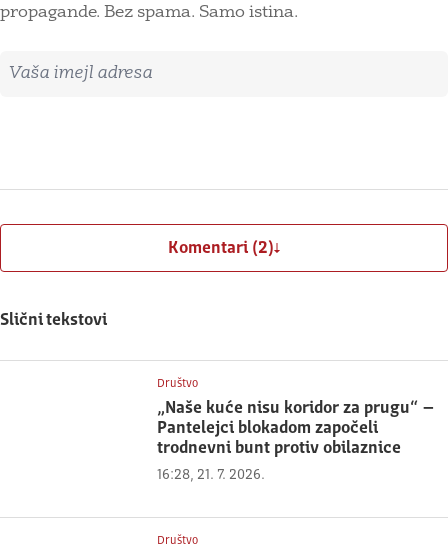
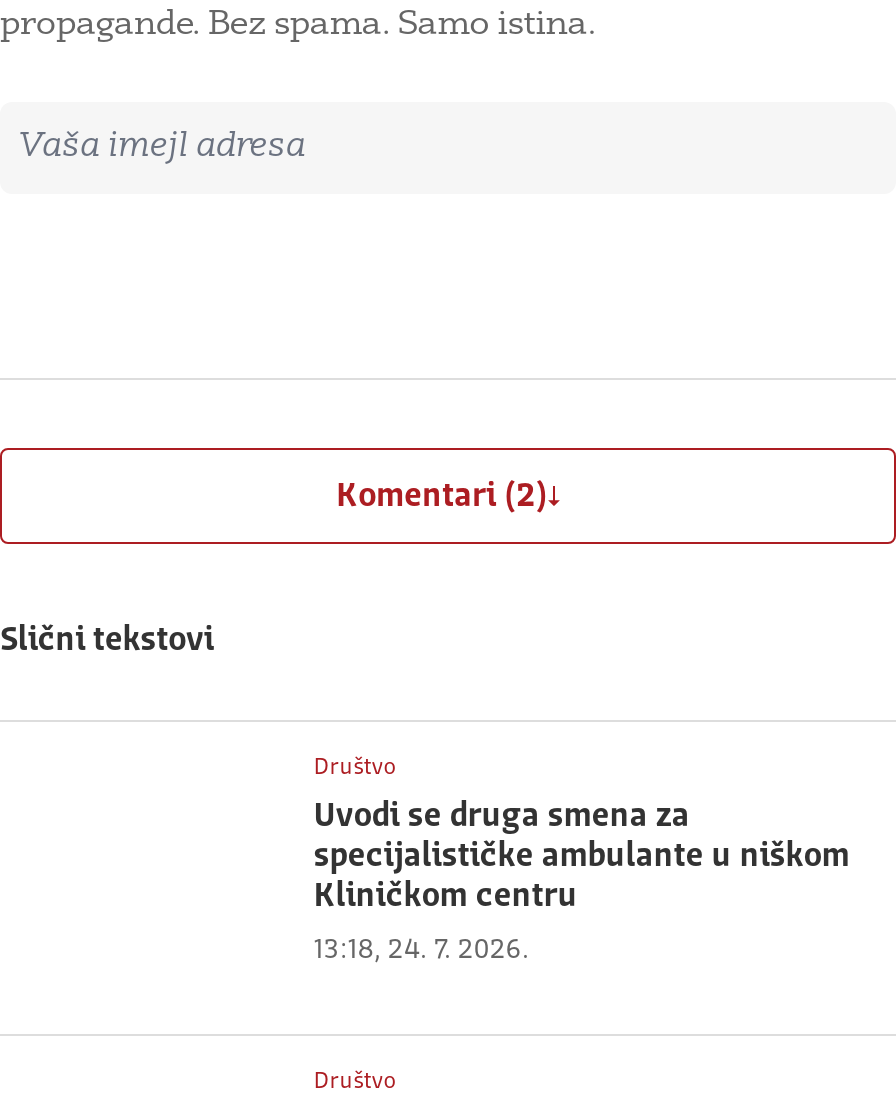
[157,400,435,457] „Naše kuće nisu koridor za prugu“ – | Pantelejci blokadom započeli | trodnevni bunt protiv obilaznice -> [314,800,850,914] Uvodi se druga smena za | specijalističke ambulante u niškom | Kliničkom centru
[157,468,265,482] 16:28, 21. 7. 2026. -> [314,937,530,965] 13:18, 24. 7. 2026.

